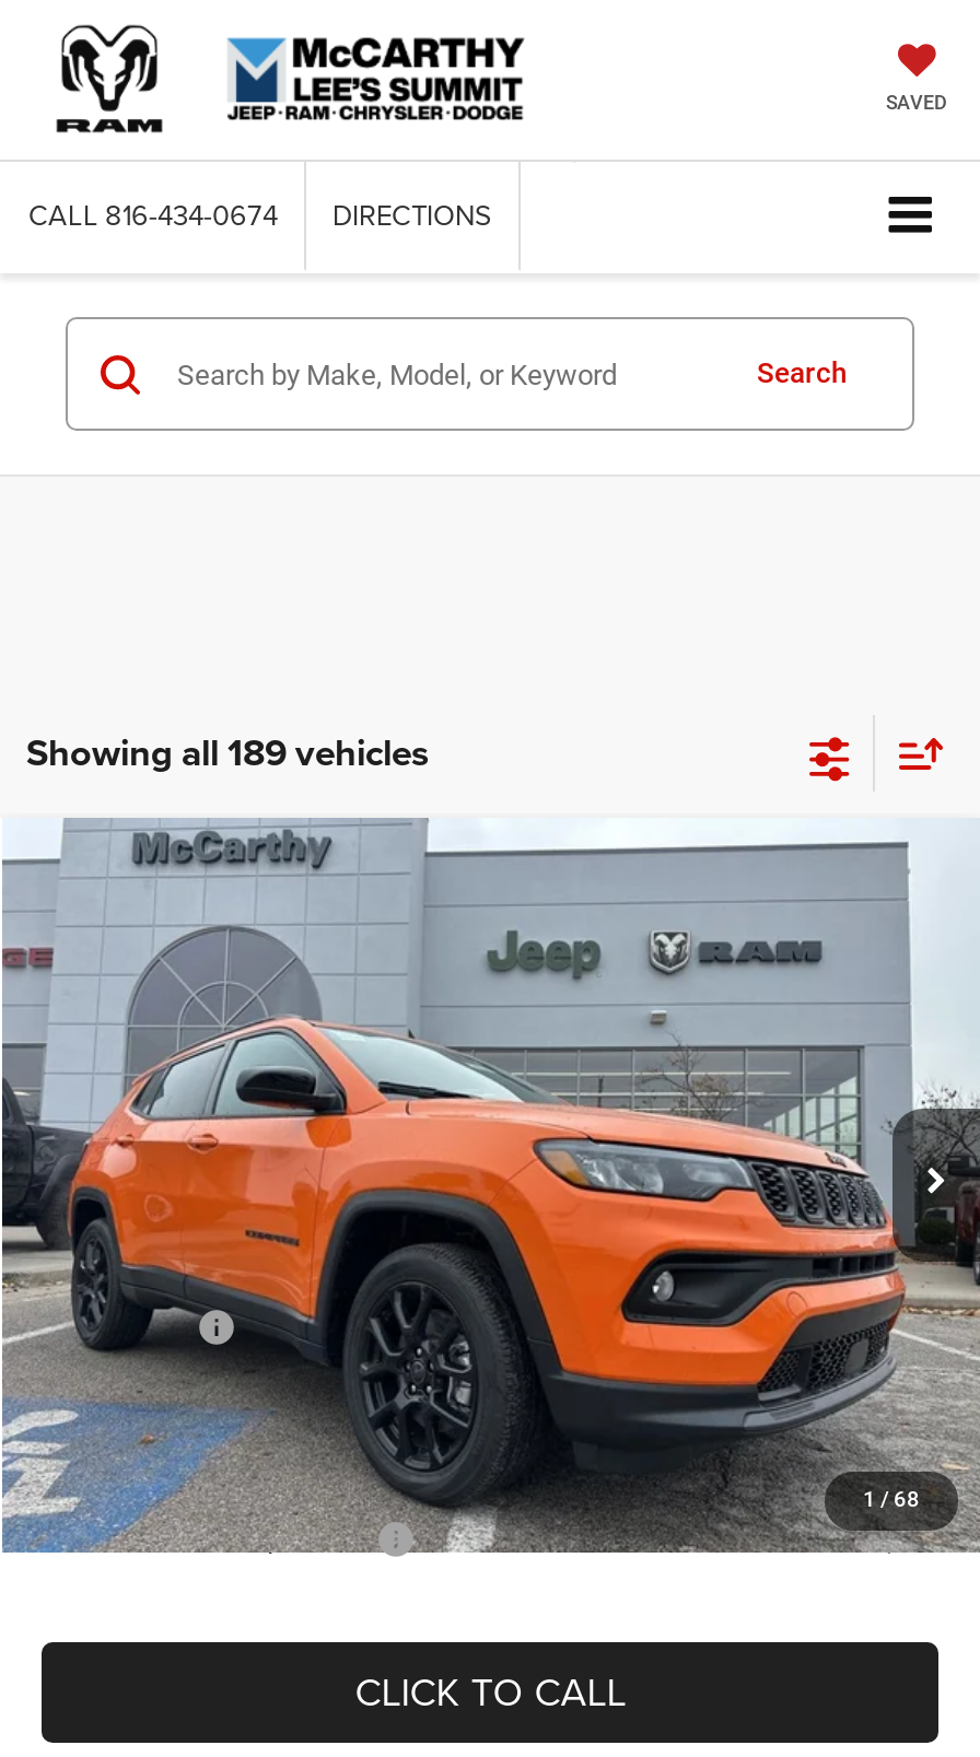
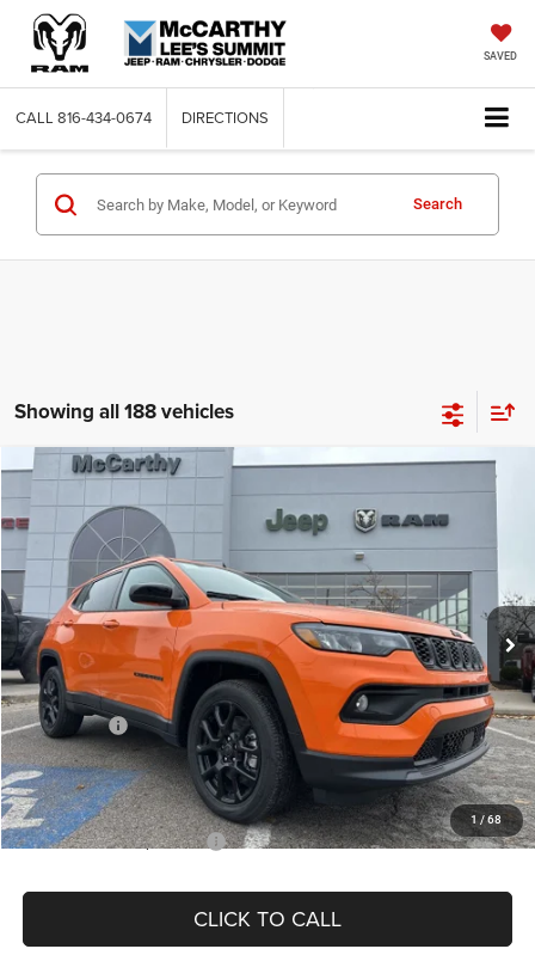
[26,725,429,777] Showing all 189 vehicles -> [14,396,234,425] Showing all 188 vehicles

